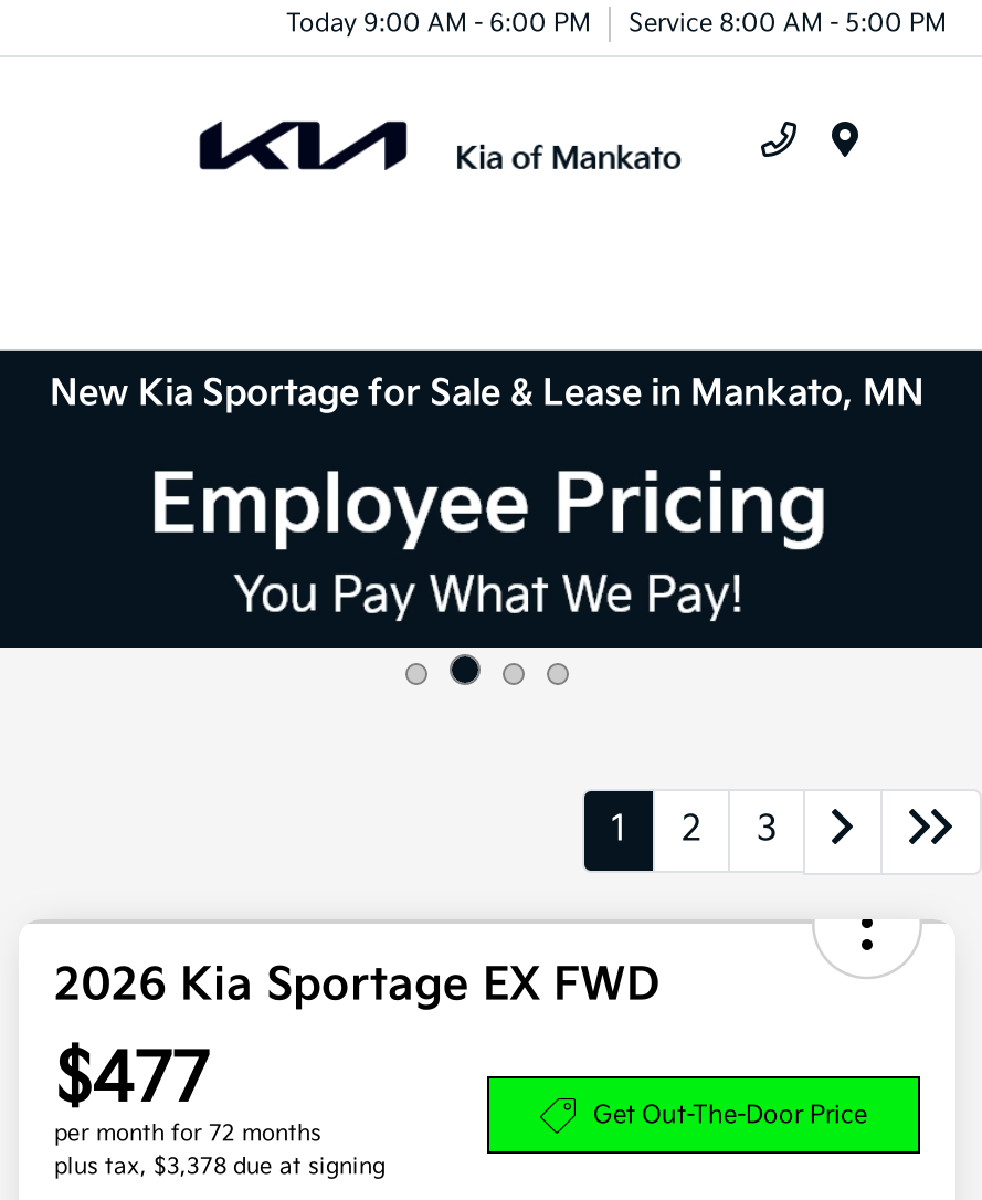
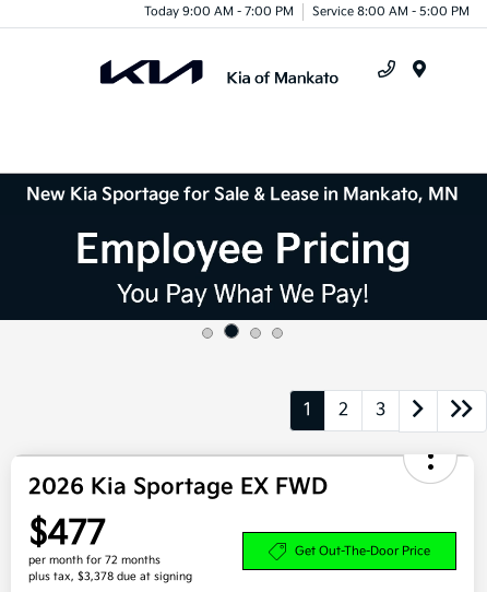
[286,8,947,36] Today 9:00 AM - 6:00 PM Service 8:00 AM - 5:00 PM -> [144,4,470,18] Today 9:00 AM - 7:00 PM Service 8:00 AM - 5:00 PM

